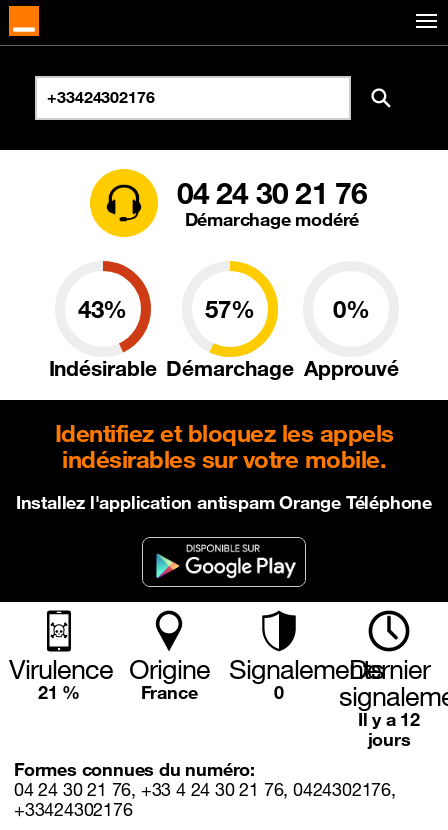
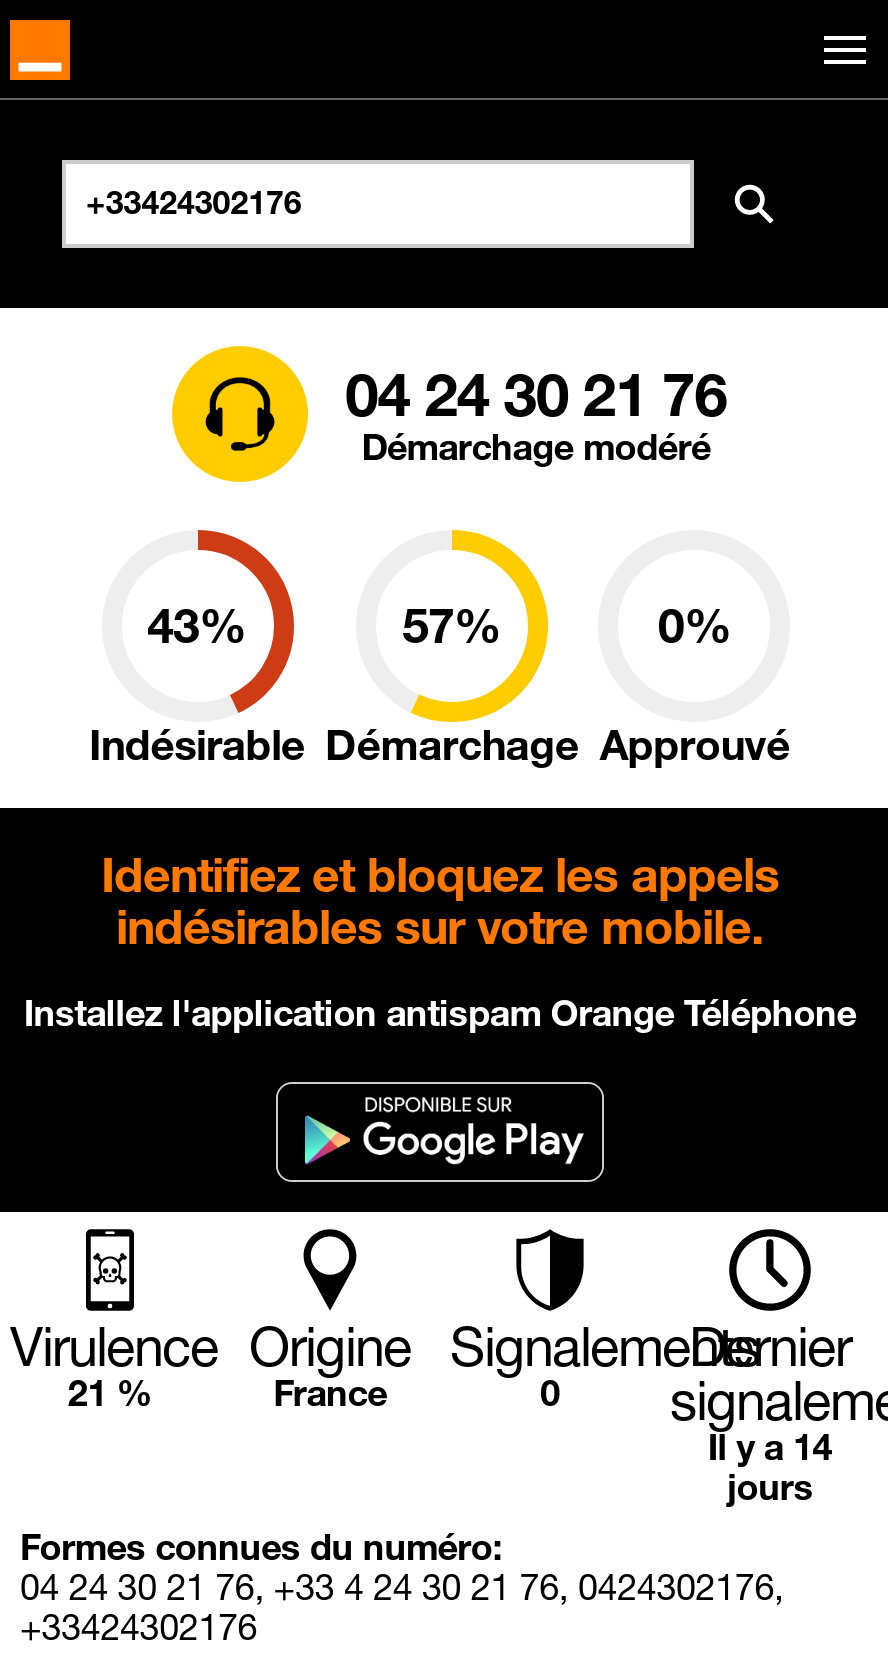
[358,708,420,730] Il y a 12 -> [708,1424,832,1468] Il y a 14

